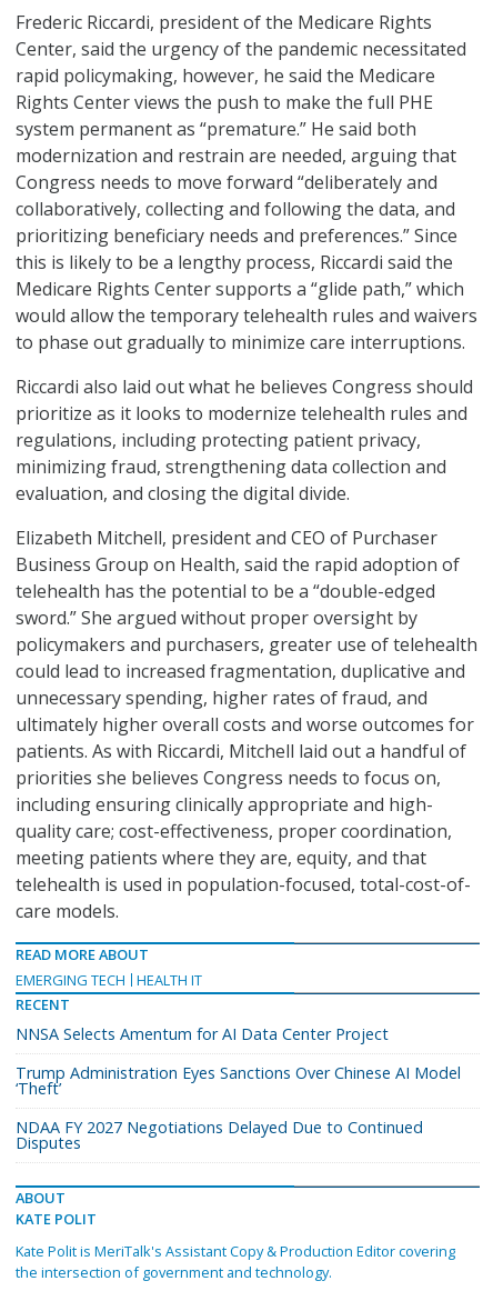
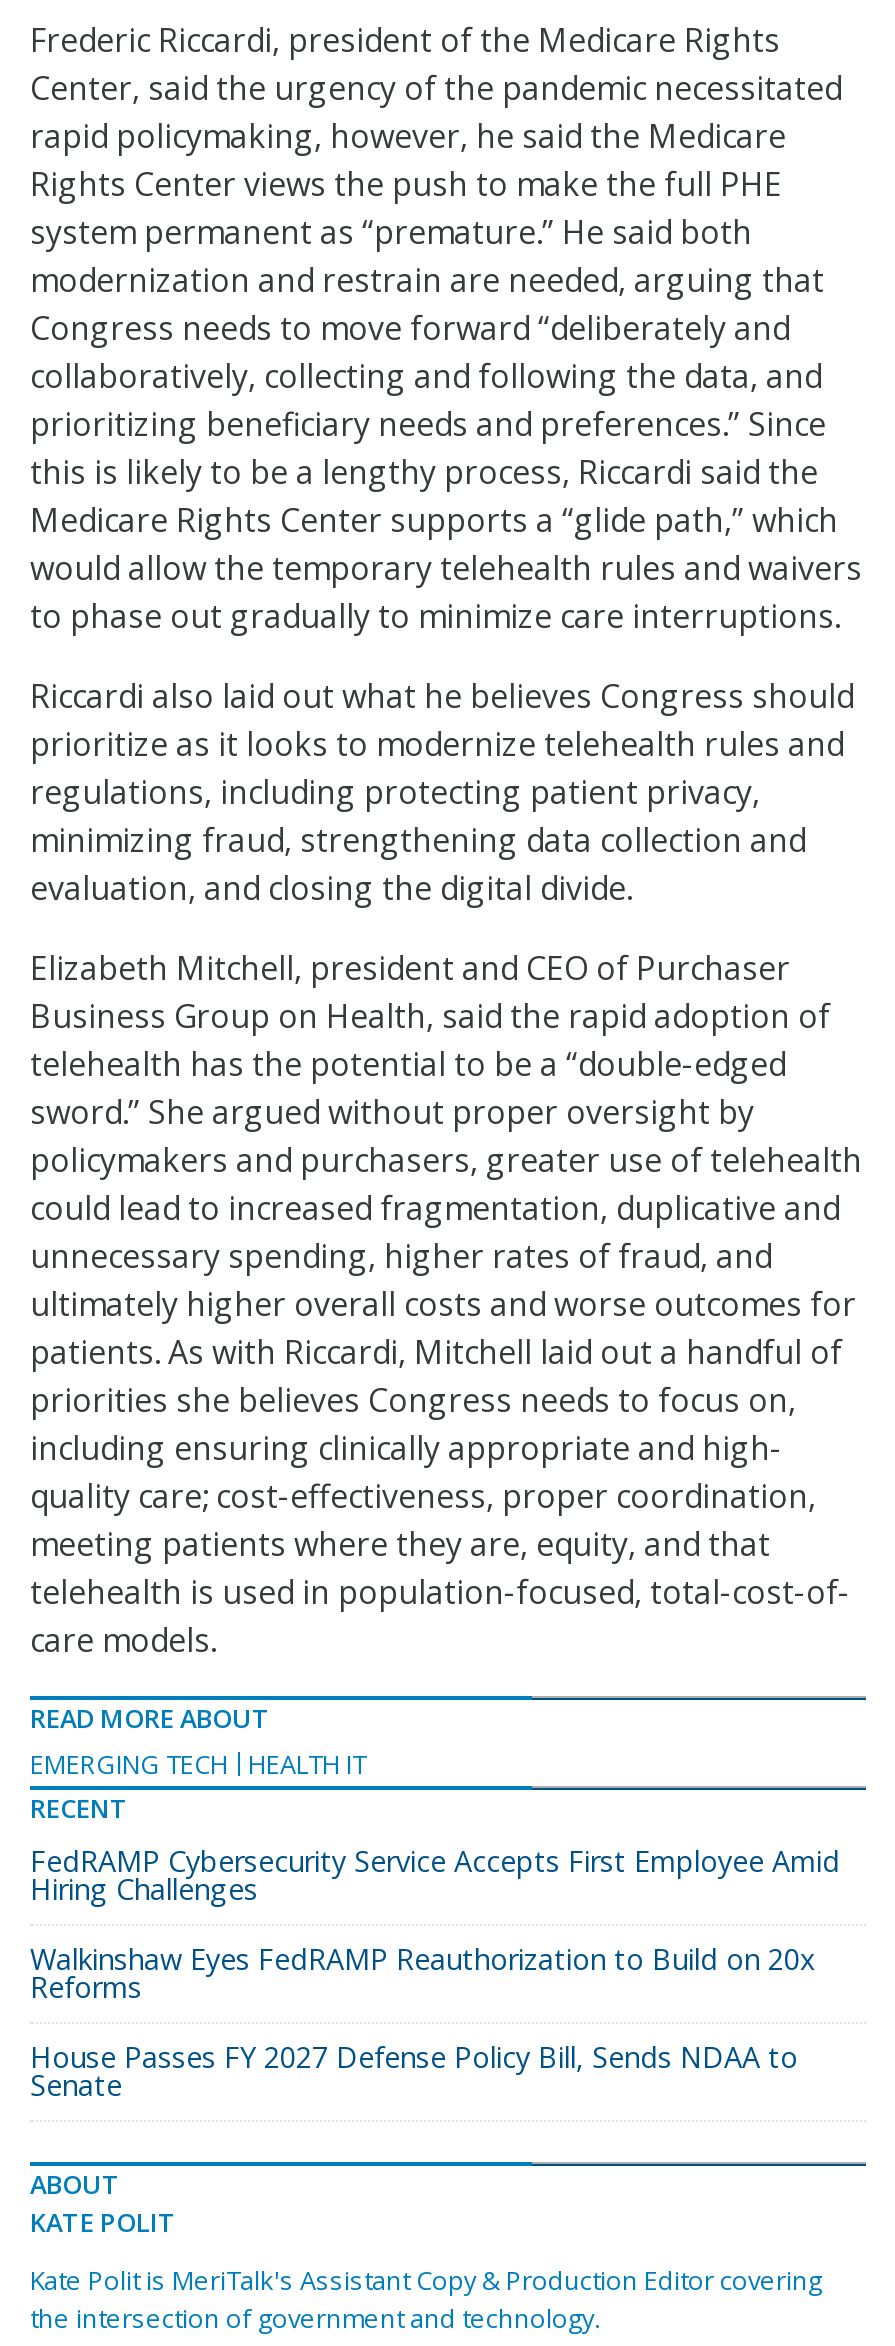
[16,1023,389,1044] NNSA Selects Amentum for AI Data Center Project -> [30,1842,840,1908] FedRAMP Cybersecurity Service Accepts First Employee Amid | Hiring Challenges
[16,1062,461,1099] Trump Administration Eyes Sanctions Over Chinese AI Model | ‘Theft’ -> [30,1940,816,2006] Walkinshaw Eyes FedRAMP Reauthorization to Build on 20x | Reforms
[16,1117,423,1153] NDAA FY 2027 Negotiations Delayed Due to Continued | Disputes -> [30,2038,798,2104] House Passes FY 2027 Defense Policy Bill, Sends NDAA to | Senate

